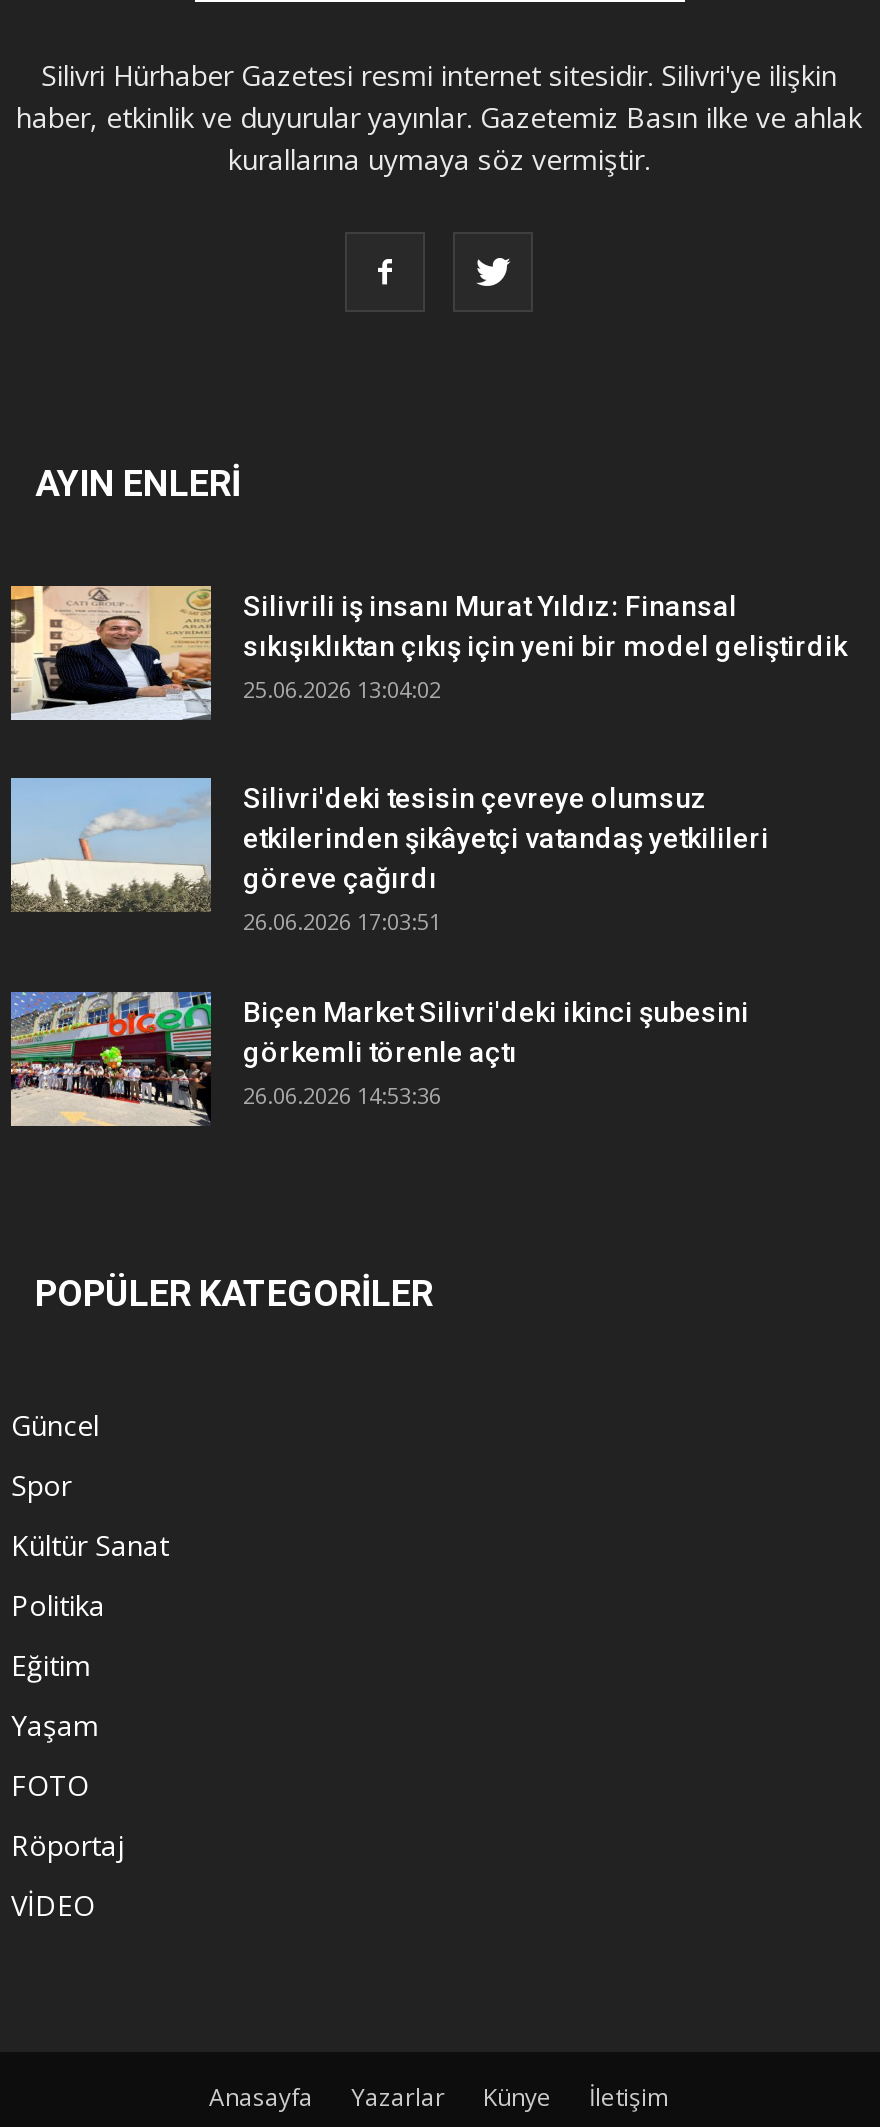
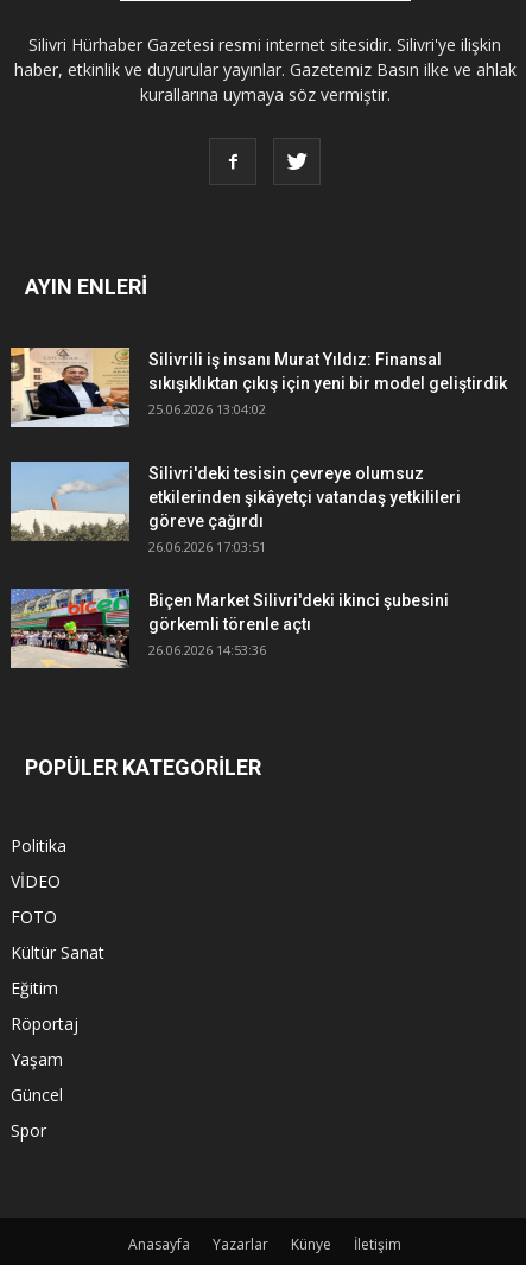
moved [11,1406,99,1504] -> [11,1084,63,1142]: Güncel | Spor
moved [11,1526,169,1924] -> [11,834,104,1071]: Politika | VİDEO | FOTO | Kültür Sanat | Eğitim | Röportaj | Yaşam

